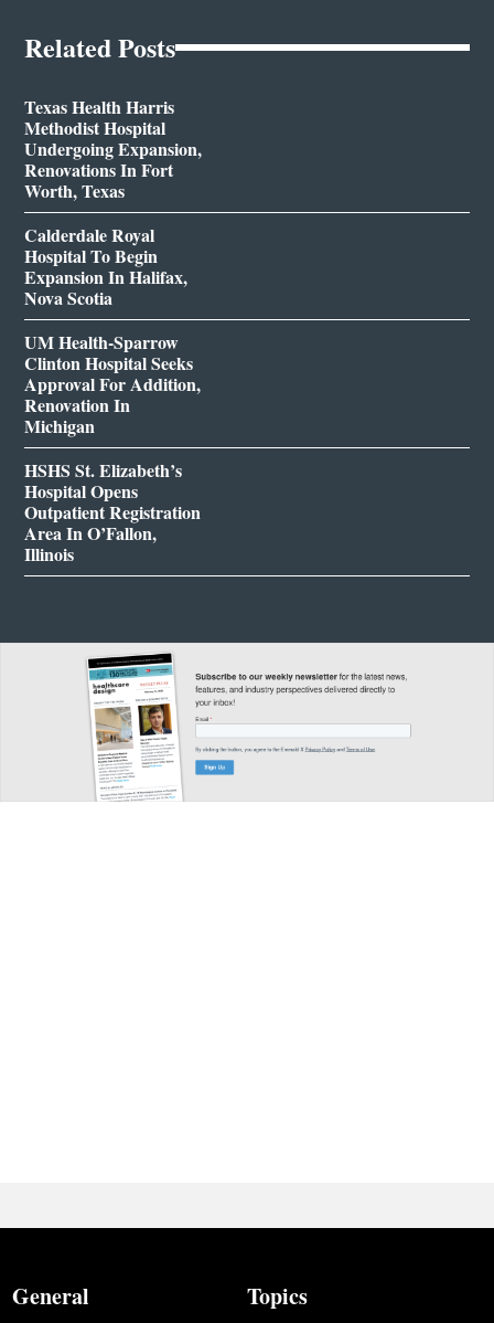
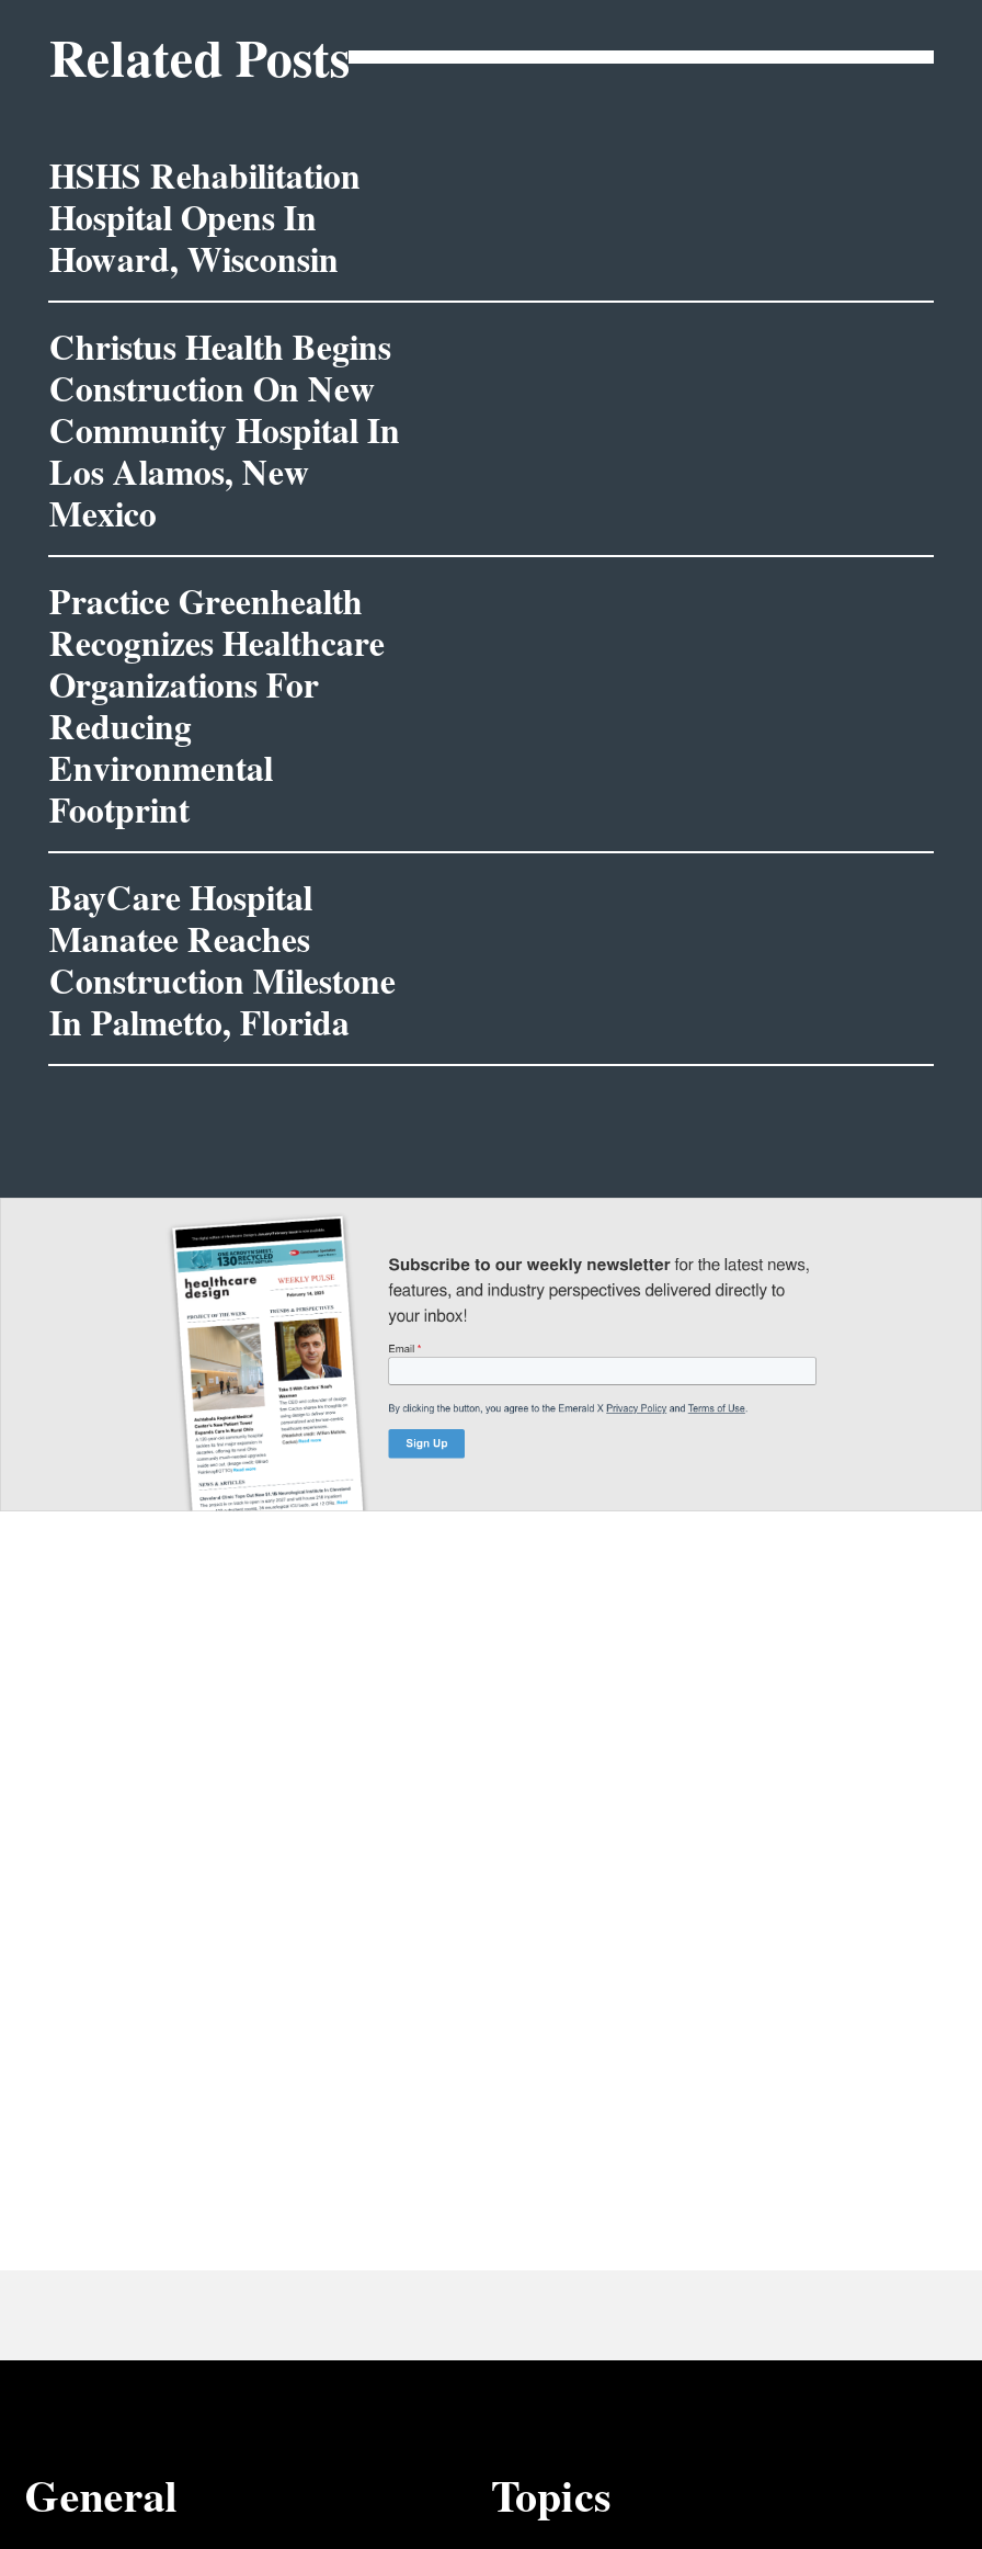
[25,94,202,203] Texas Health Harris | Methodist Hospital | Undergoing Expansion, | Renovations In Fort | Worth, Texas -> [49,150,360,283] HSHS Rehabilitation | Hospital Opens In | Howard, Wisconsin
[25,222,188,311] Calderdale Royal | Hospital To Begin | Expansion In Halifax, | Nova Scotia -> [49,321,400,538] Christus Health Begins | Construction On New | Community Hospital In | Los Alamos, New | Mexico
[25,329,201,439] UM Health-Sparrow | Clinton Hospital Seeks | Approval For Addition, | Renovation In | Michigan -> [49,575,384,834] Practice Greenhealth | Recognizes Healthcare | Organizations For | Reducing | Environmental | Footprint
[25,457,201,567] HSHS St. Elizabeth’s | Hospital Opens | Outpatient Registration | Area In O’Fallon, | Illinois -> [49,871,395,1047] BayCare Hospital | Manatee Reaches | Construction Milestone | In Palmetto, Florida

